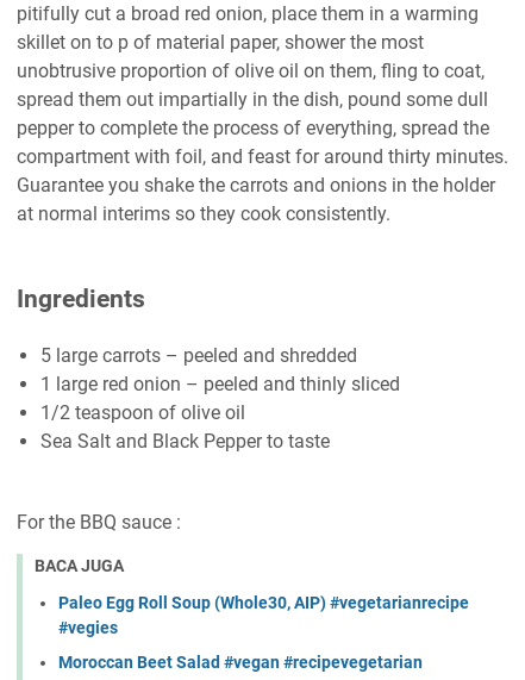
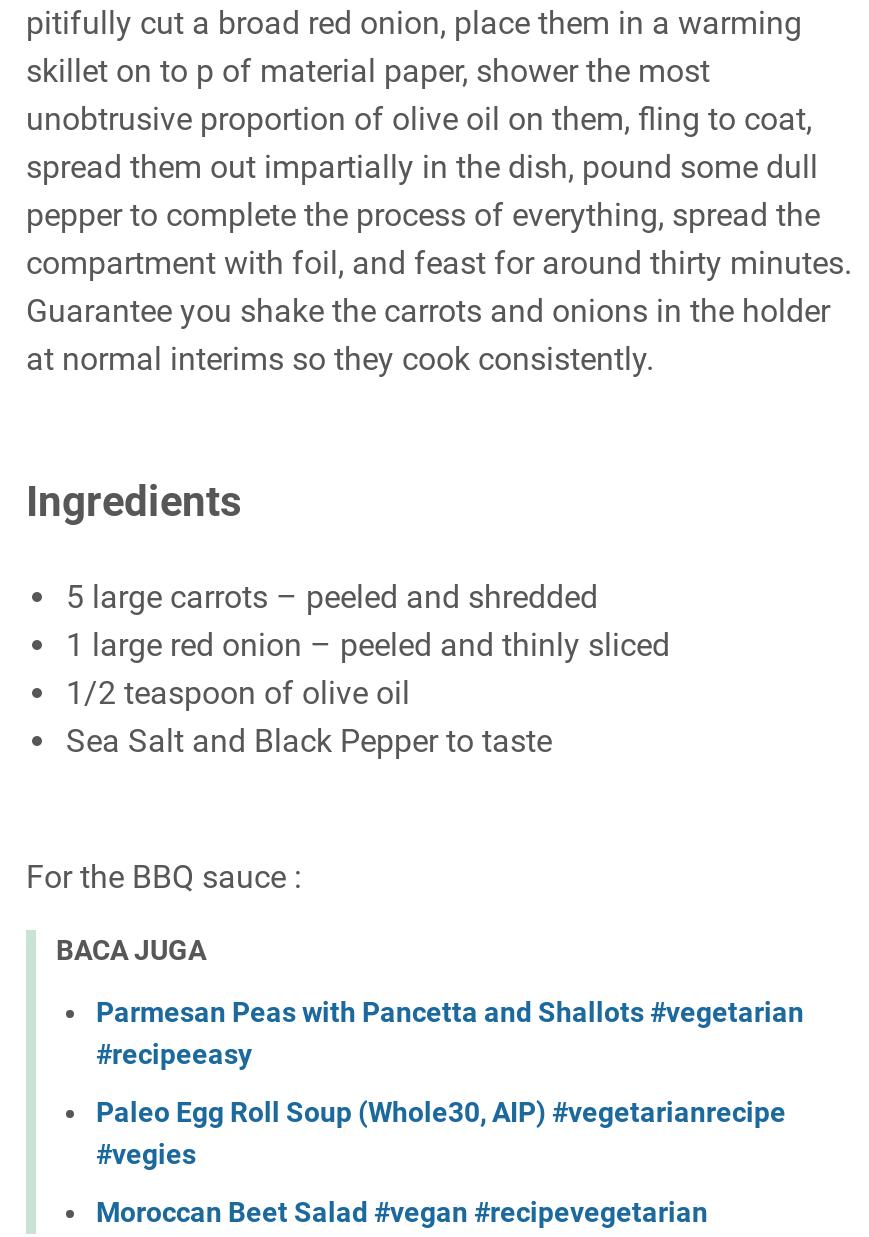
none -> [96,996,804,1070] Parmesan Peas with Pancetta and Shallots #vegetarian | #recipeeasy

